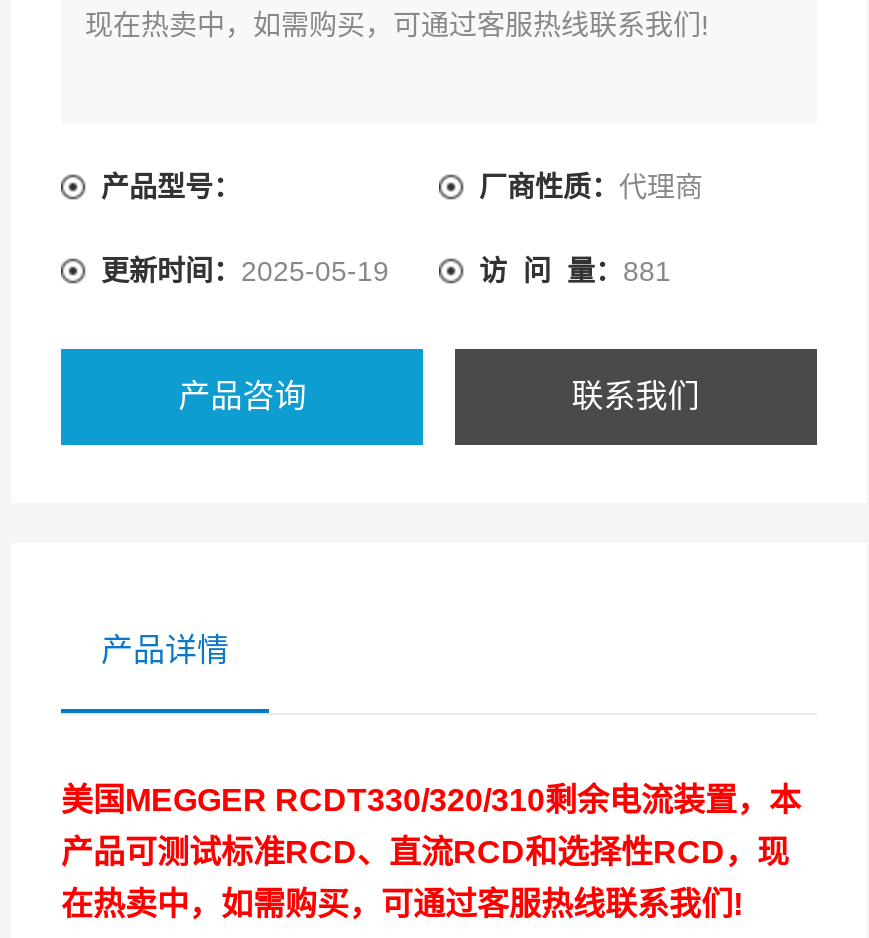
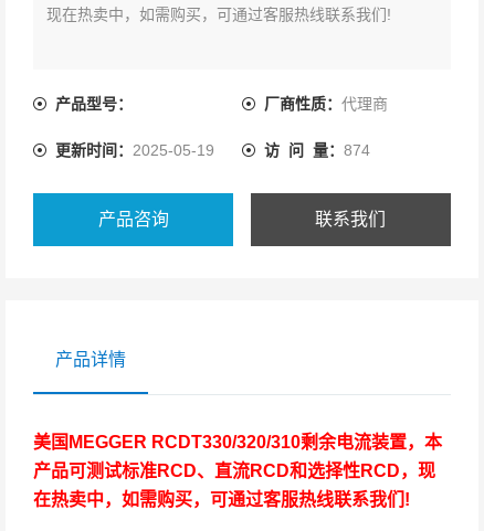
[479,255,671,287] 访 问 量：881 -> [264,141,370,159] 访 问 量：874

